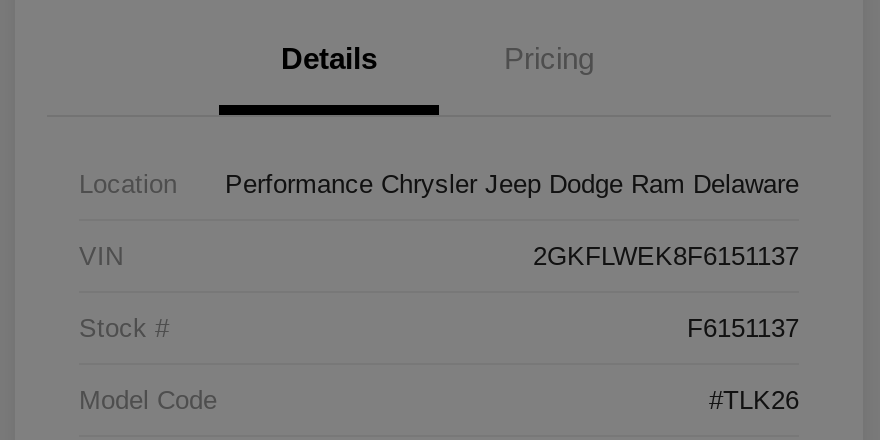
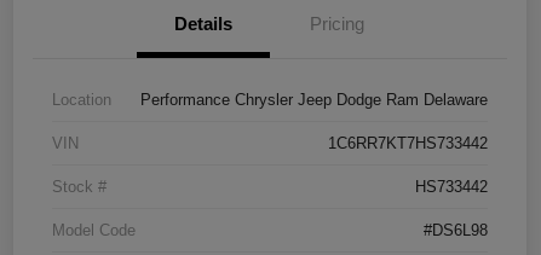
[533,242,799,272] 2GKFLWEK8F6151137 -> [328,135,488,153] 1C6RR7KT7HS733442
[687,314,799,344] F6151137 -> [415,178,488,196] HS733442
[709,386,799,416] #TLK26 -> [424,222,488,240] #DS6L98

